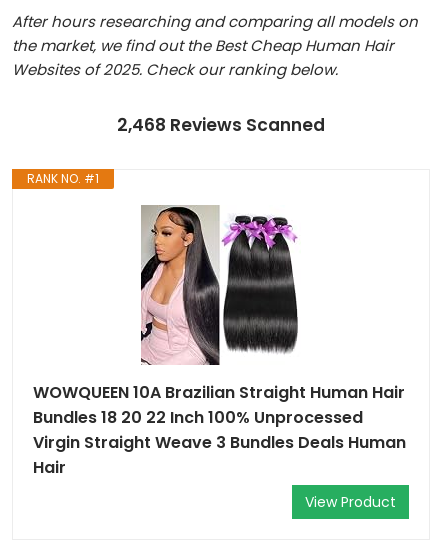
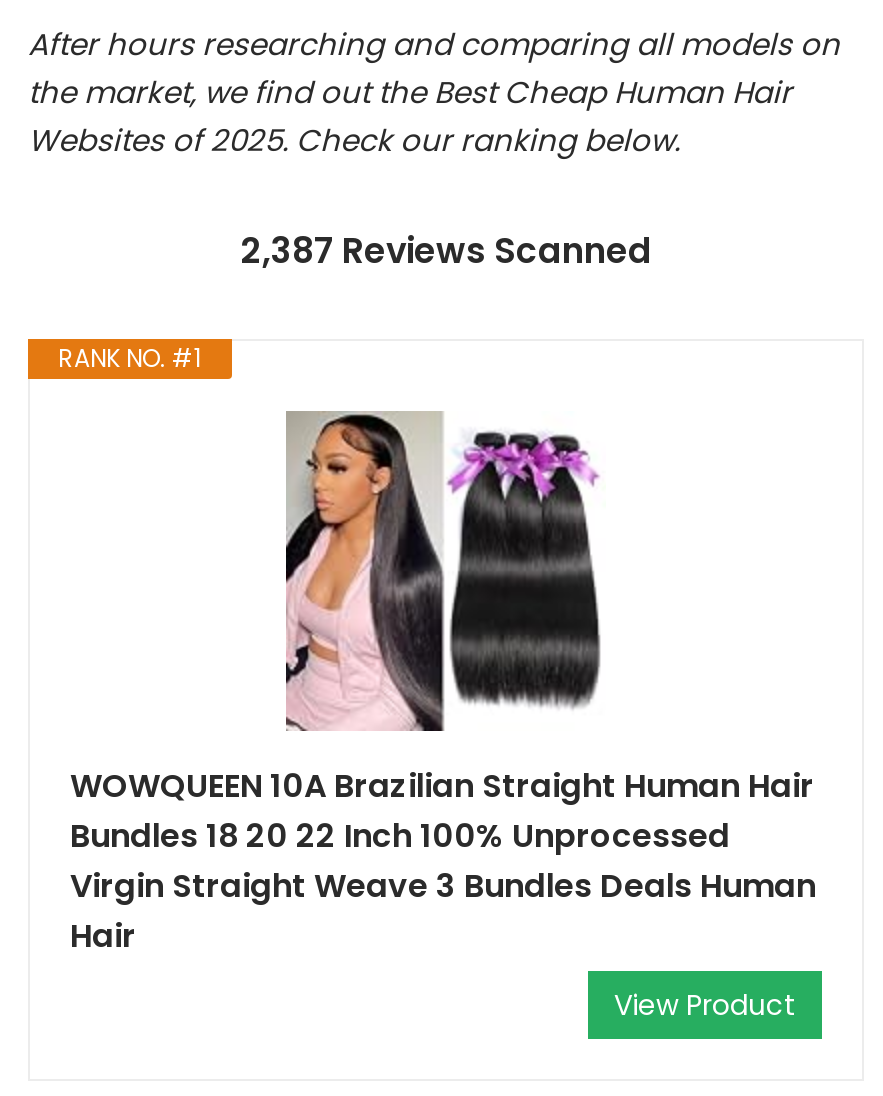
[117,113,325,137] 2,468 Reviews Scanned -> [240,227,652,275] 2,387 Reviews Scanned

